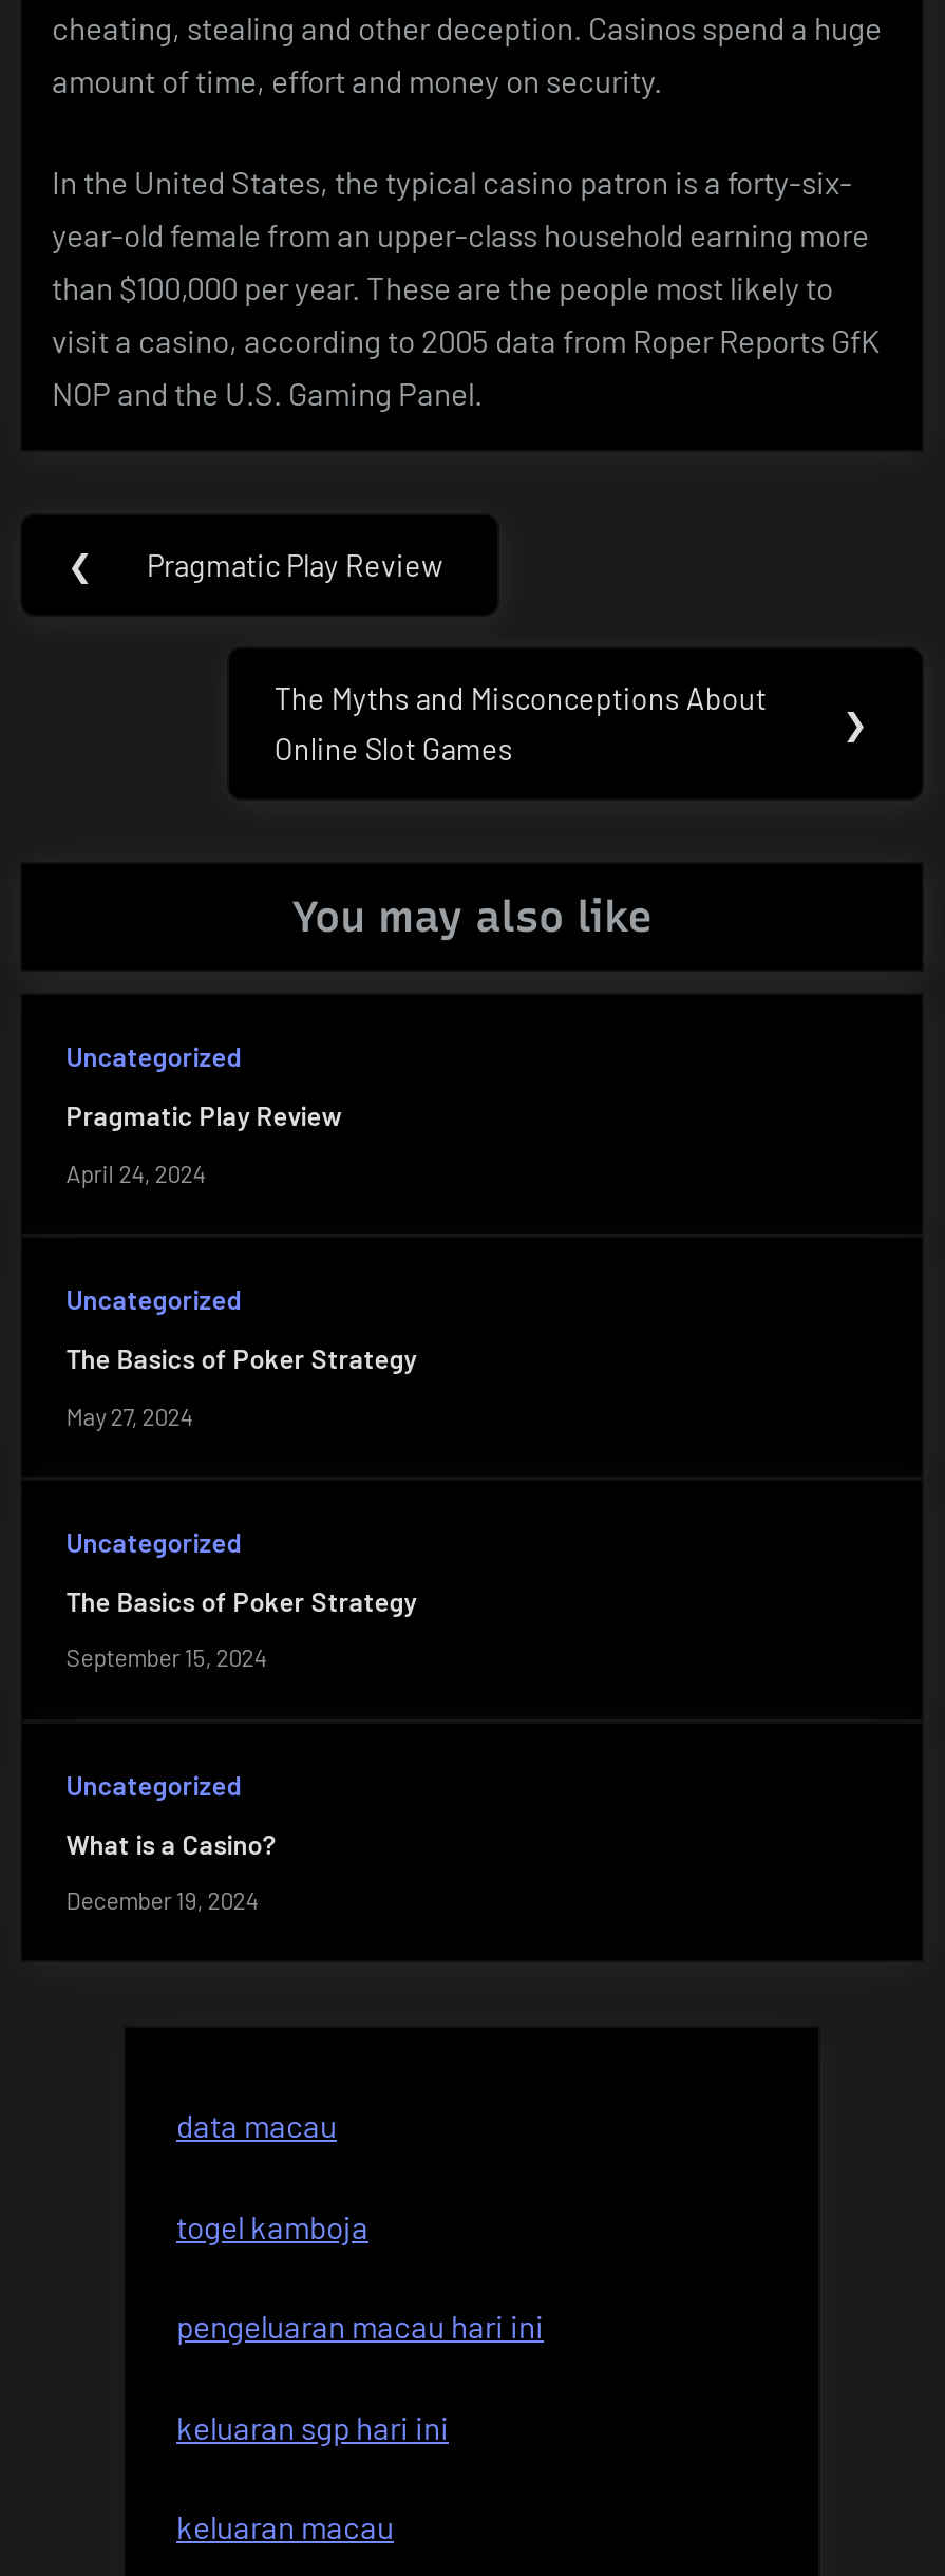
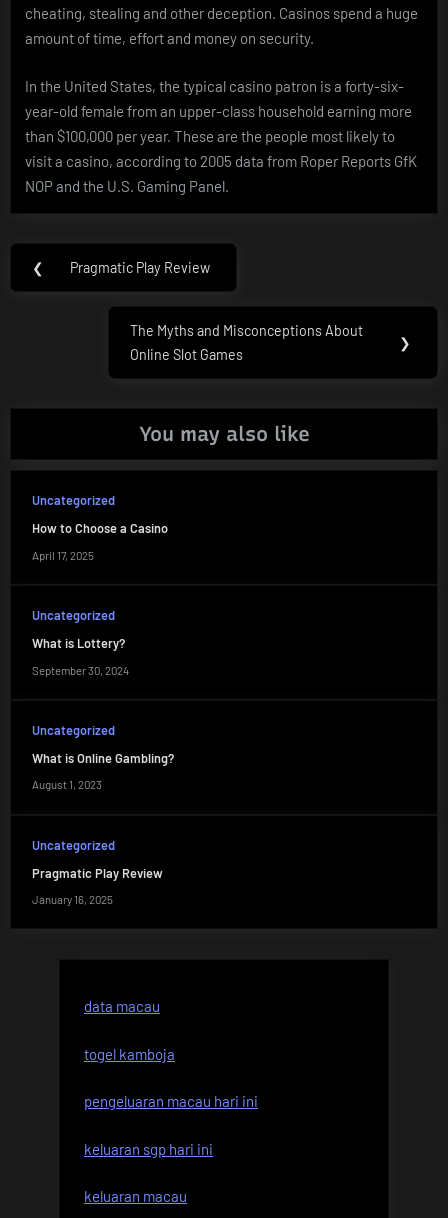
[66,1098,343,1132] Pragmatic Play Review -> [32,520,168,536] How to Choose a Casino
[66,1159,205,1186] April 24, 2024 -> [32,549,94,562] April 17, 2025
[66,1341,417,1375] The Basics of Poker Strategy -> [32,635,125,651] What is Lottery?
[66,1402,193,1429] May 27, 2024 -> [32,663,129,676] September 30, 2024
[66,1584,417,1618] The Basics of Poker Strategy -> [32,750,174,766] What is Online Gambling?
[66,1644,267,1672] September 15, 2024 -> [32,778,102,791] August 1, 2023
[66,1827,275,1861] What is a Casino? -> [32,865,163,881] Pragmatic Play Review
[66,1887,258,1915] December 19, 2024 -> [32,893,113,906] January 16, 2025

